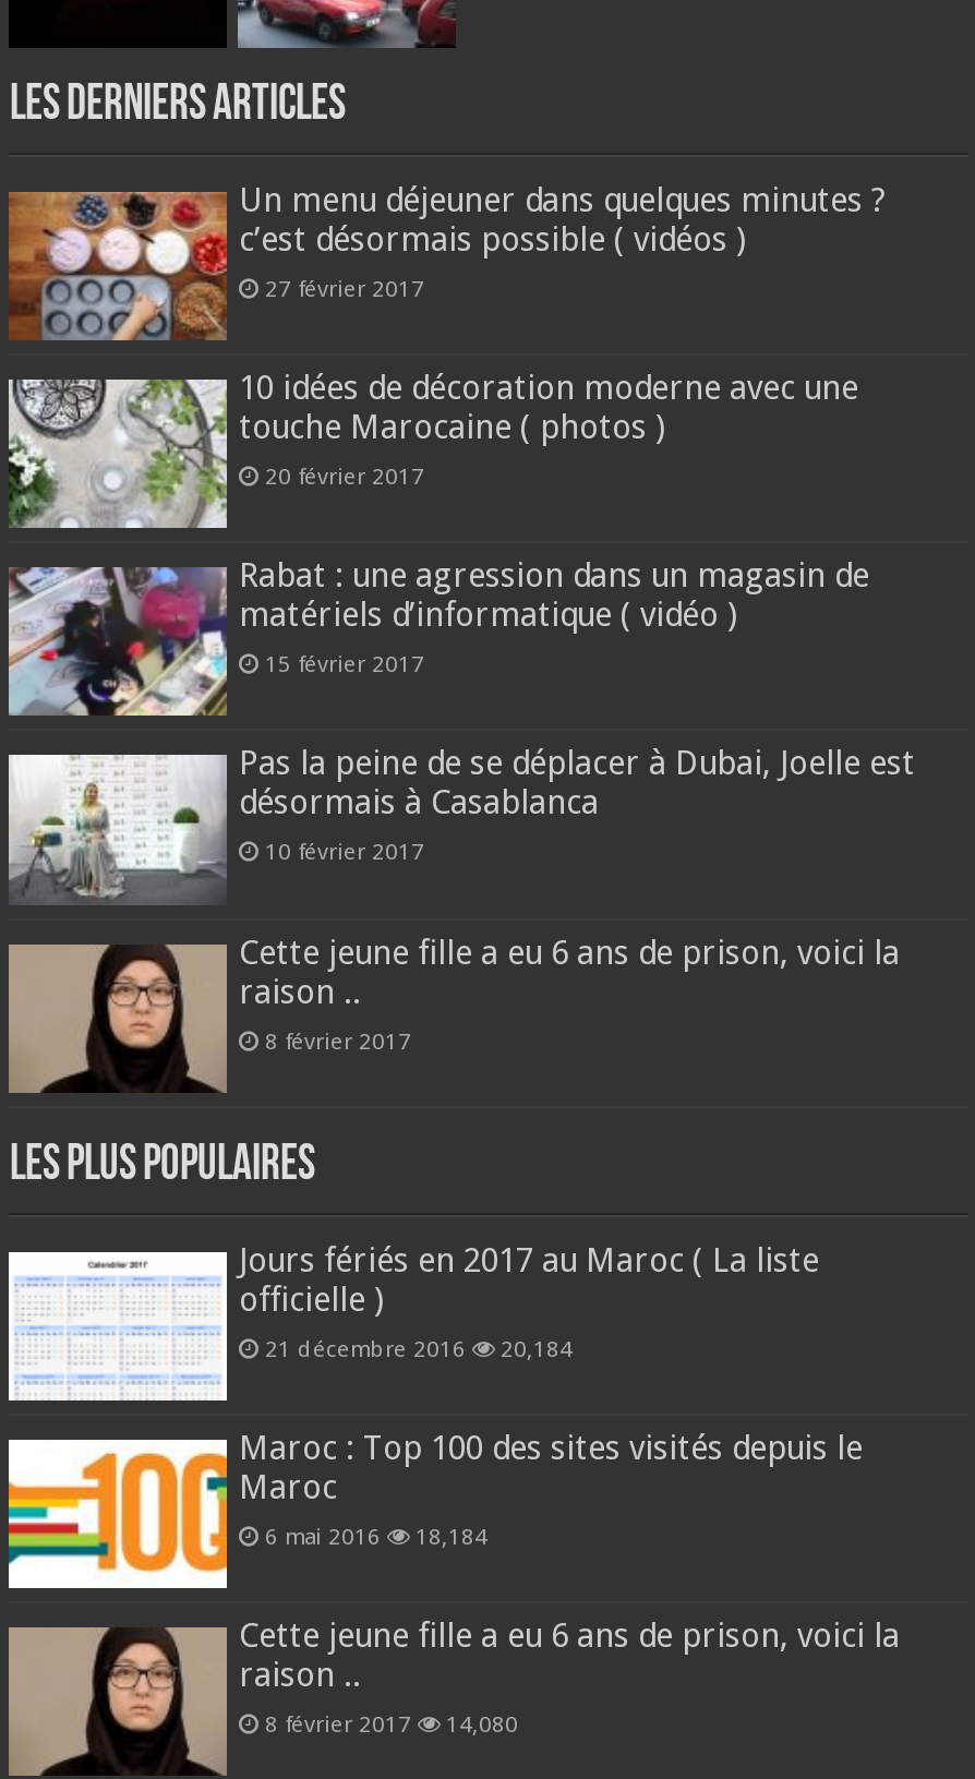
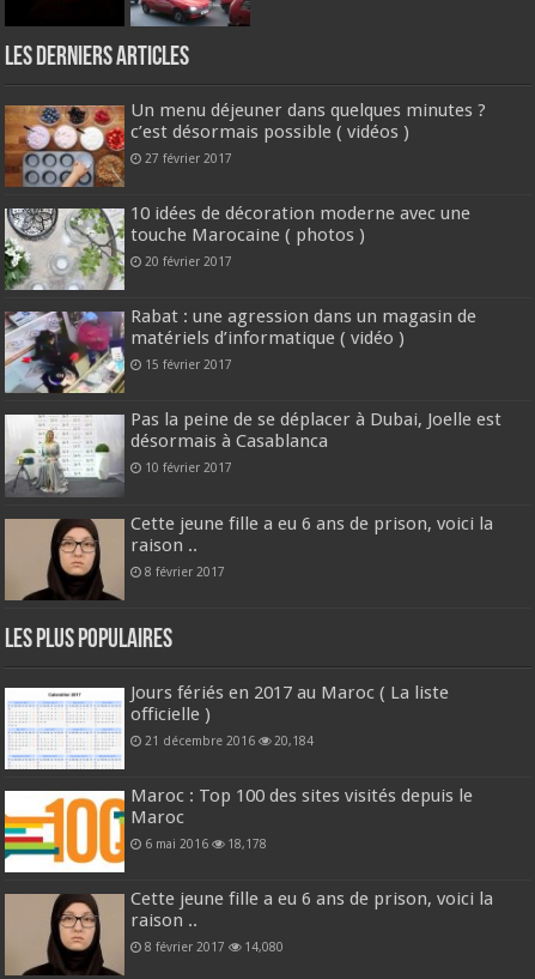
[265,1522,487,1549] 6 mai 2016 18,184 -> [145,836,267,851] 6 mai 2016 18,178

